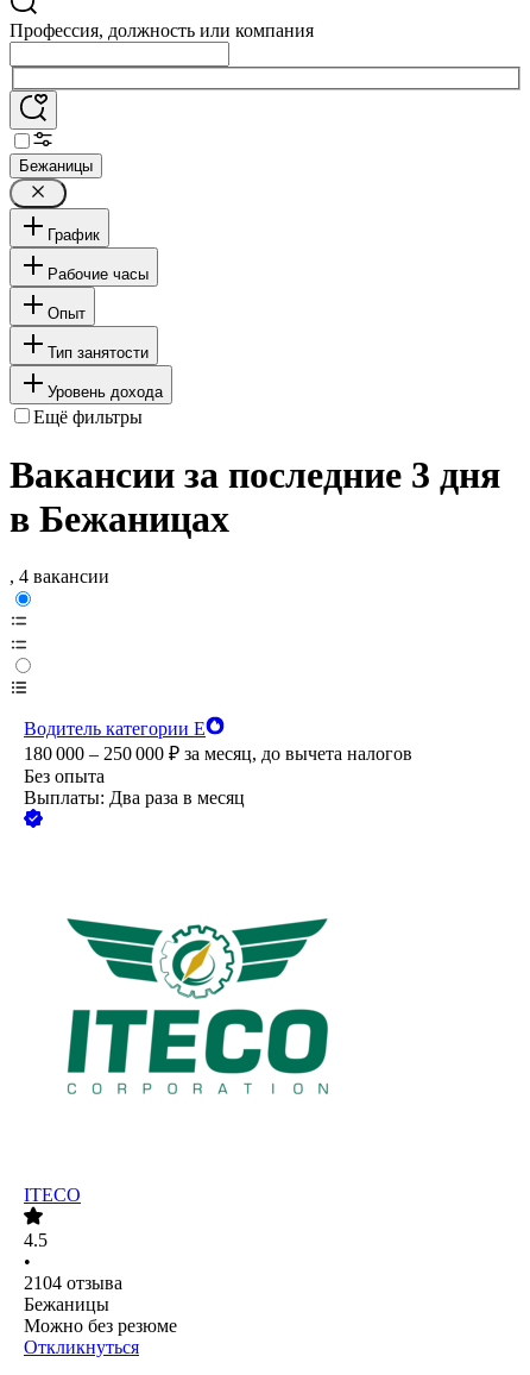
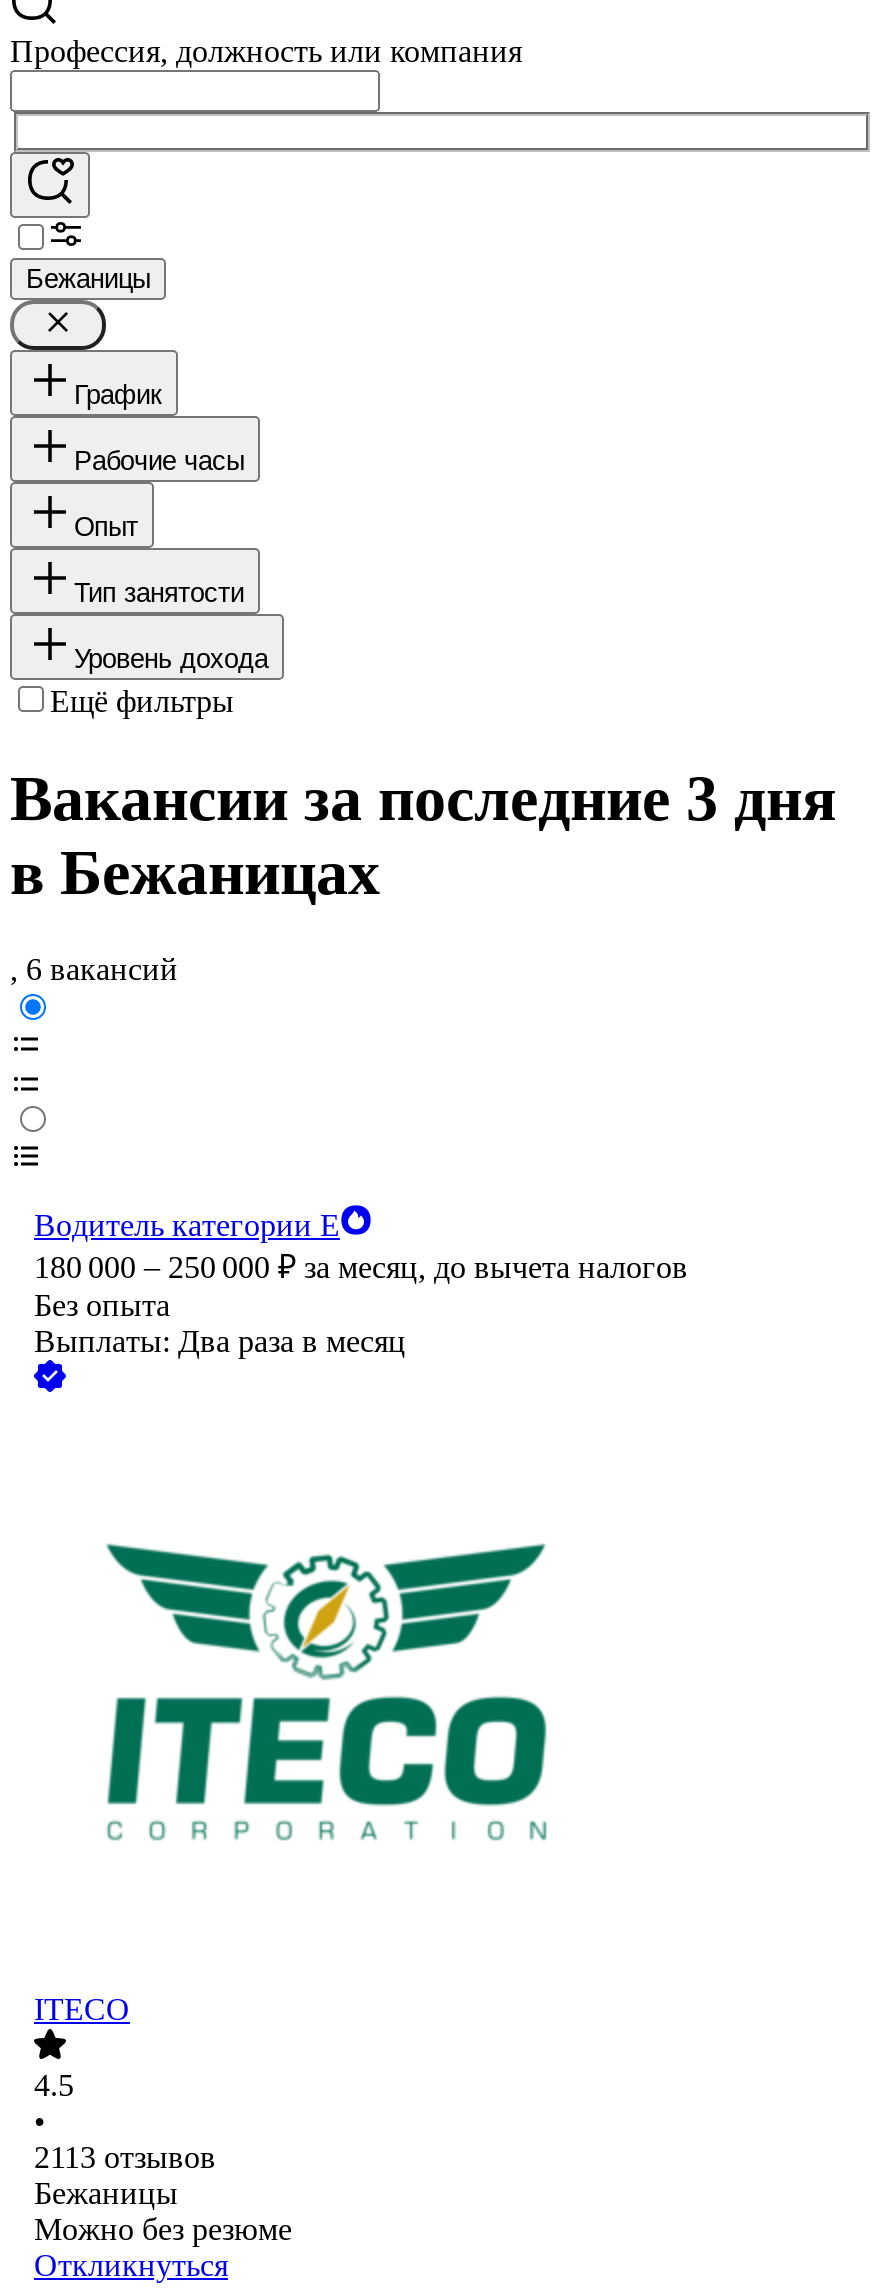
[10,567,109,587] , 4 вакансии -> [10,953,178,987] , 6 вакансий
[24,1273,122,1294] 2104 отзыва -> [34,2141,216,2175] 2113 отзывов

